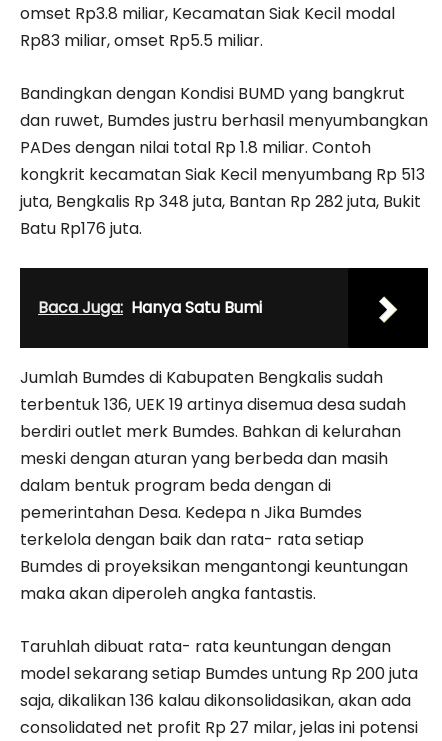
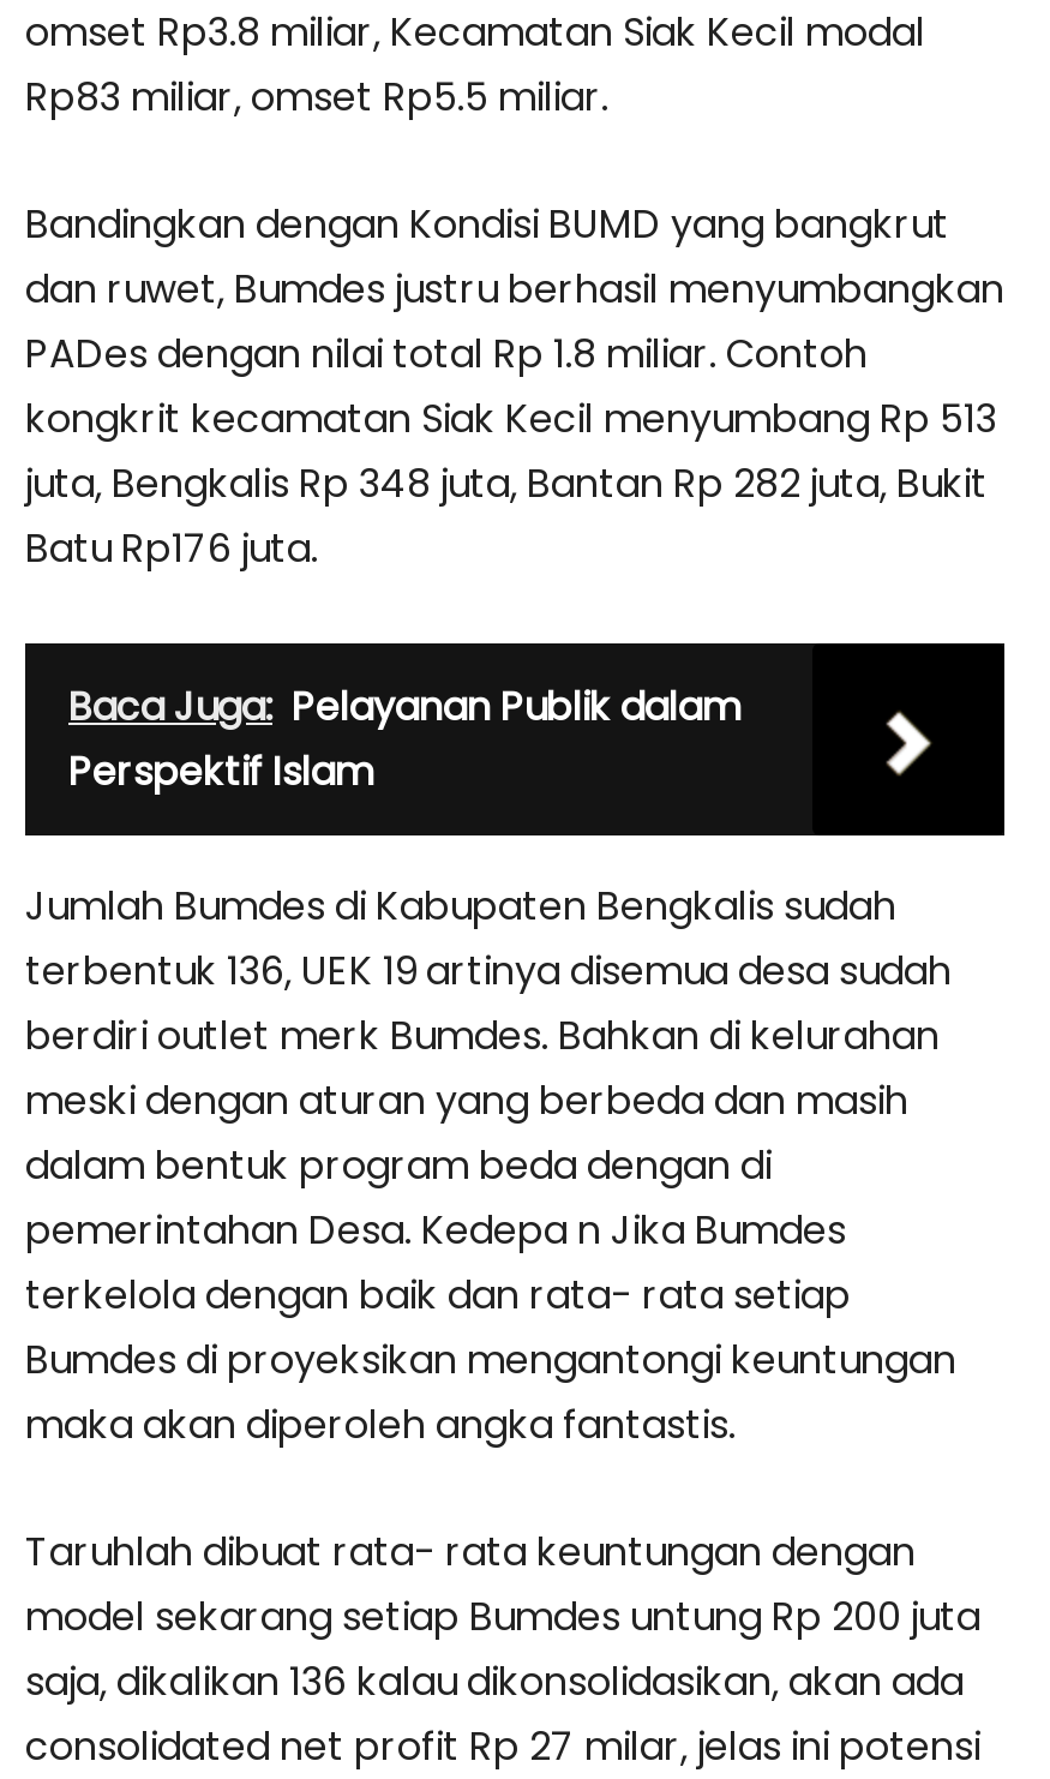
[38,296,262,319] Baca Juga: Hanya Satu Bumi -> [68,679,740,799] Baca Juga: Pelayanan Publik dalam | Perspektif Islam

